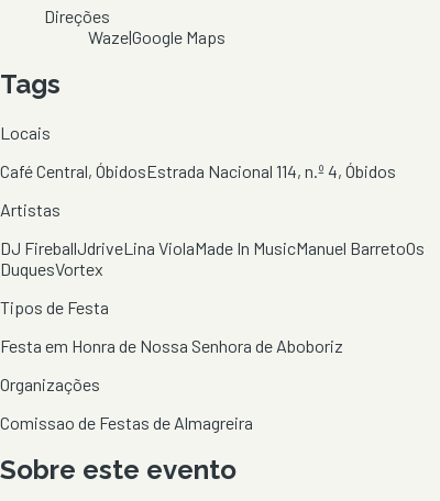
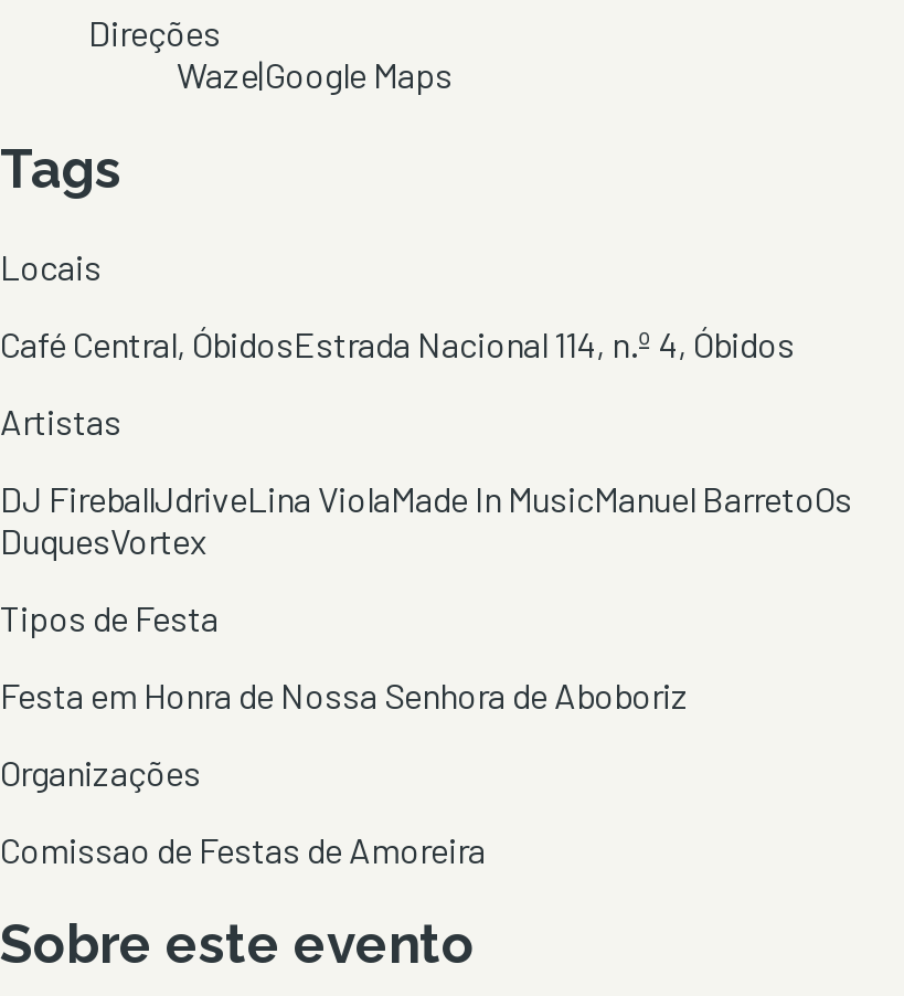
[0,412,253,432] Comissao de Festas de Almagreira -> [0,827,486,869] Comissao de Festas de Amoreira

